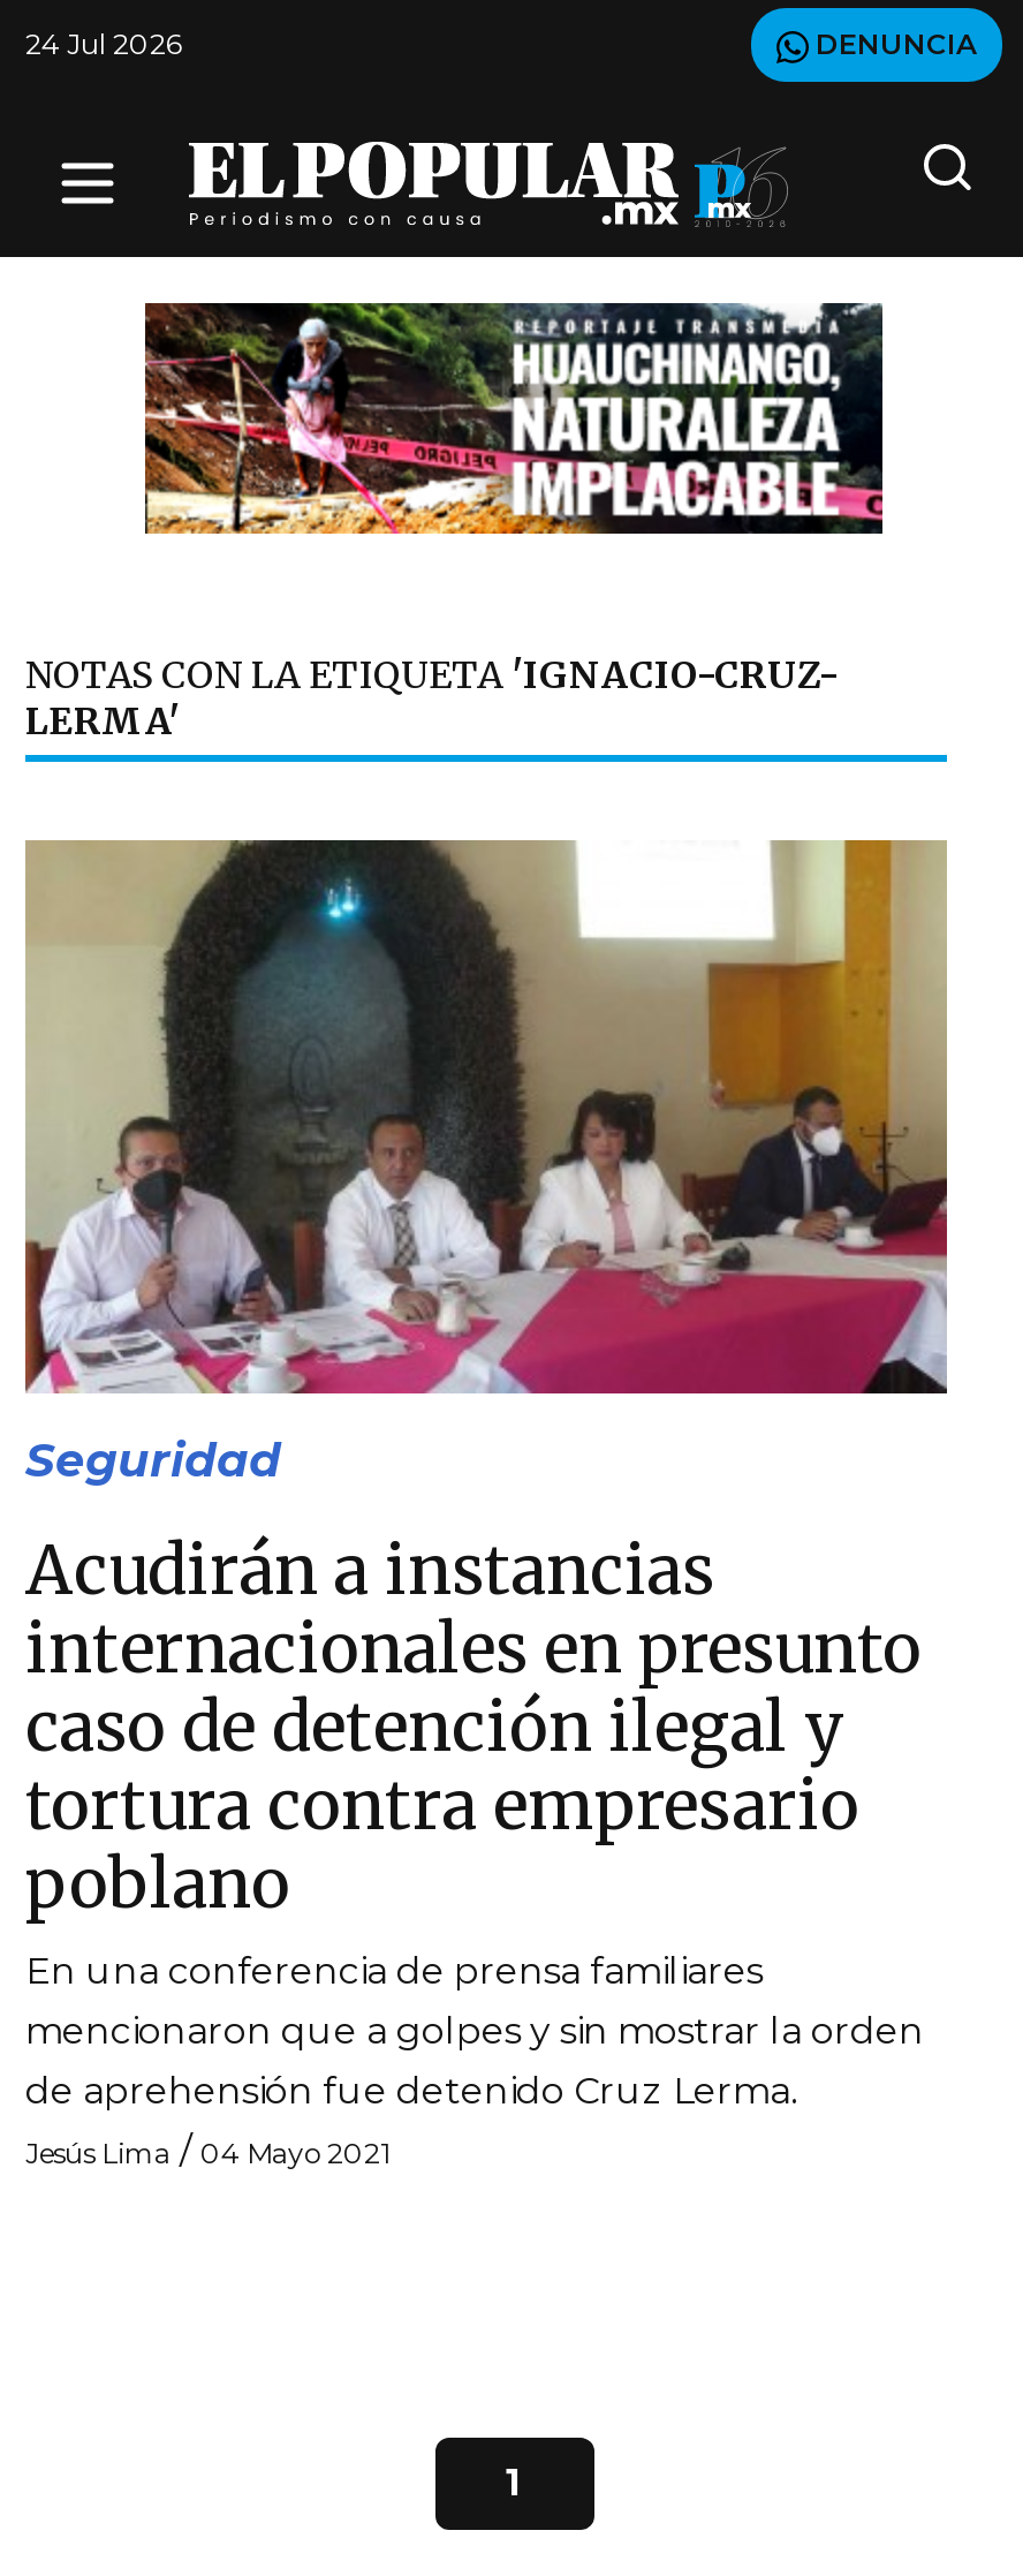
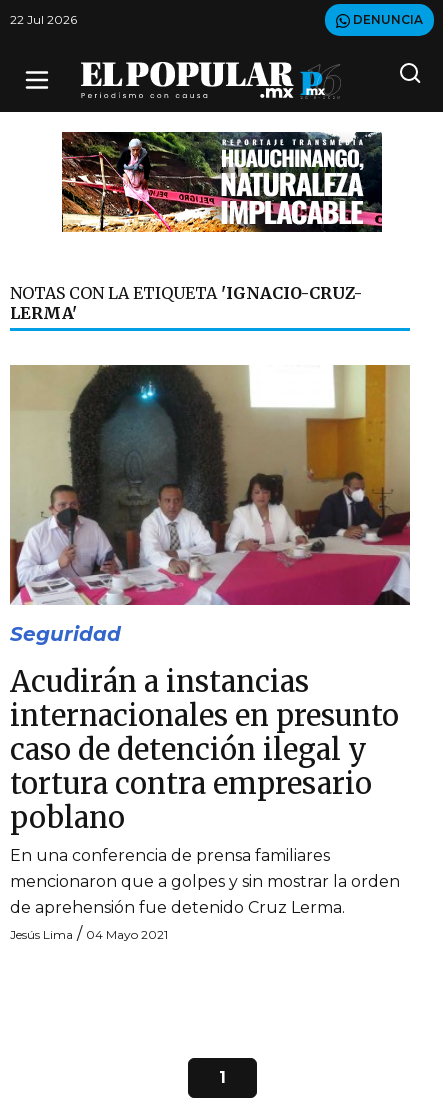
[25,27,182,61] 24 Jul 2026 -> [10,12,77,27] 22 Jul 2026

